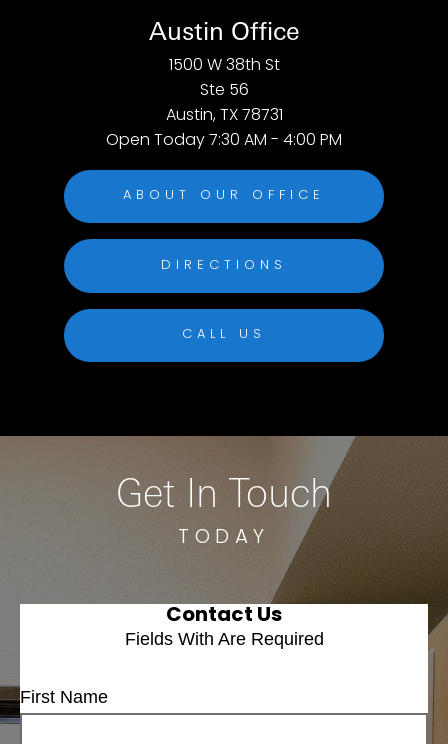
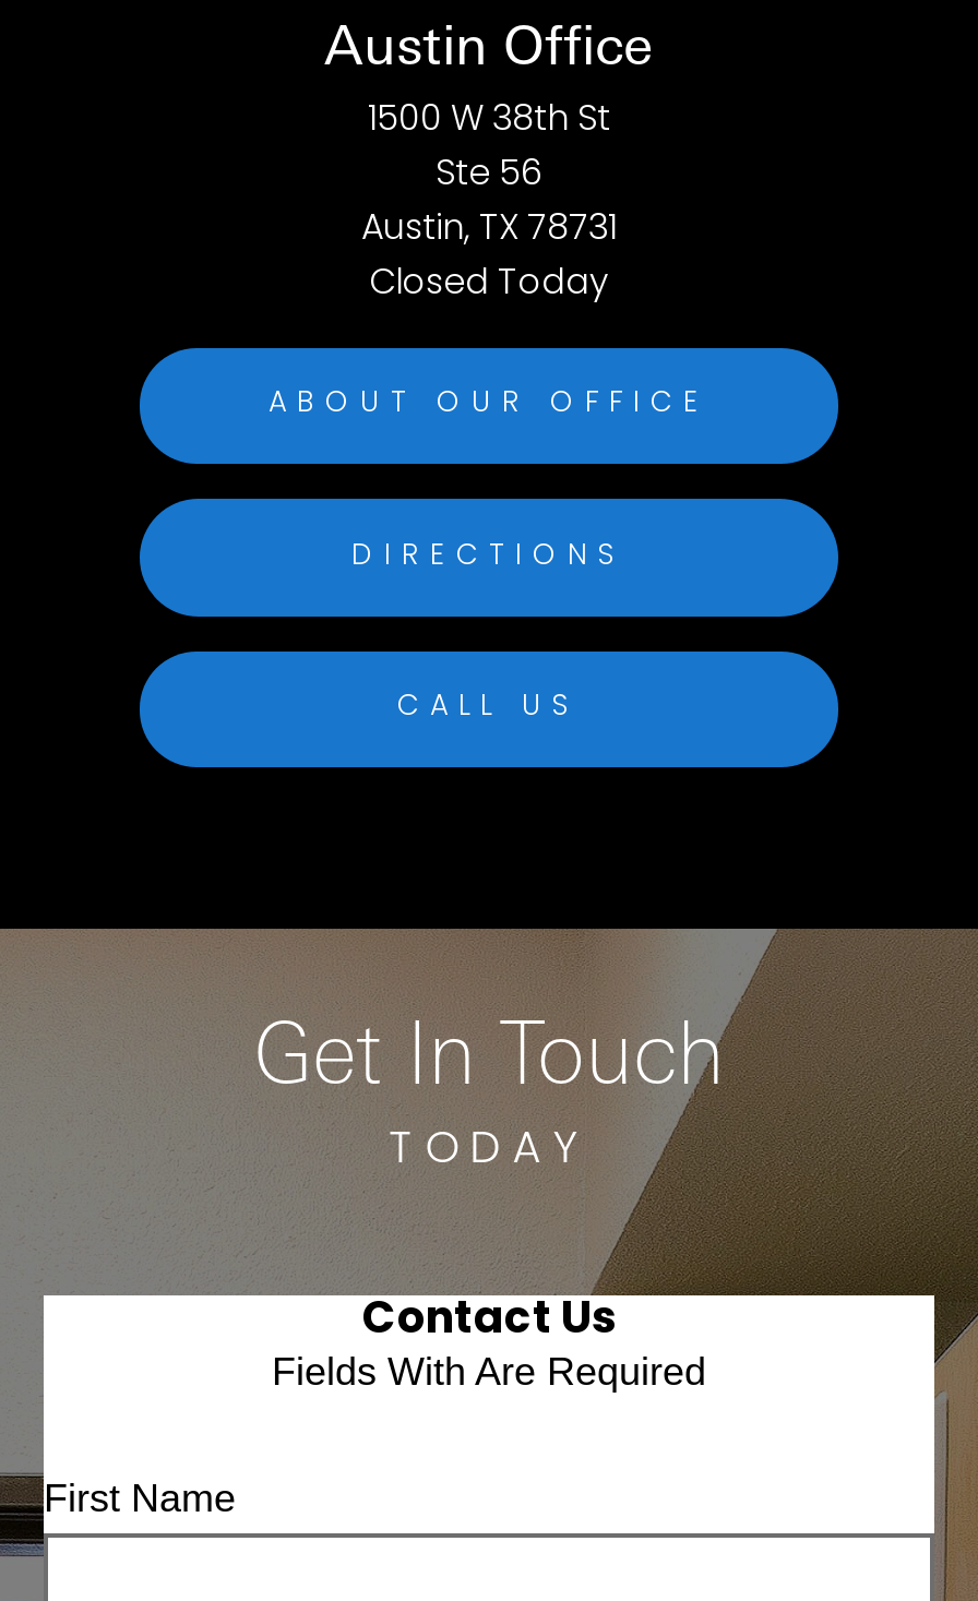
[106,128,342,154] Open Today 7:30 AM - 4:00 PM -> [369,256,609,313] Closed Today

